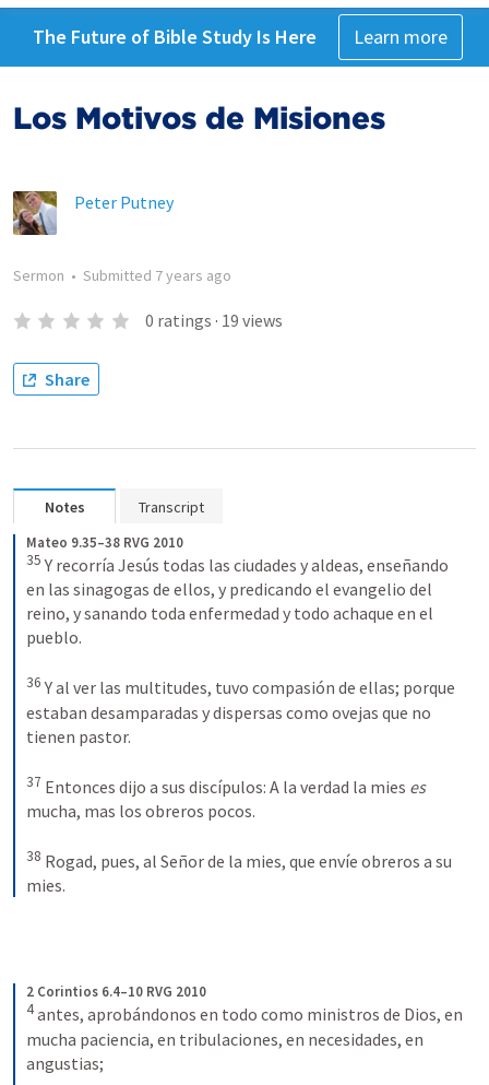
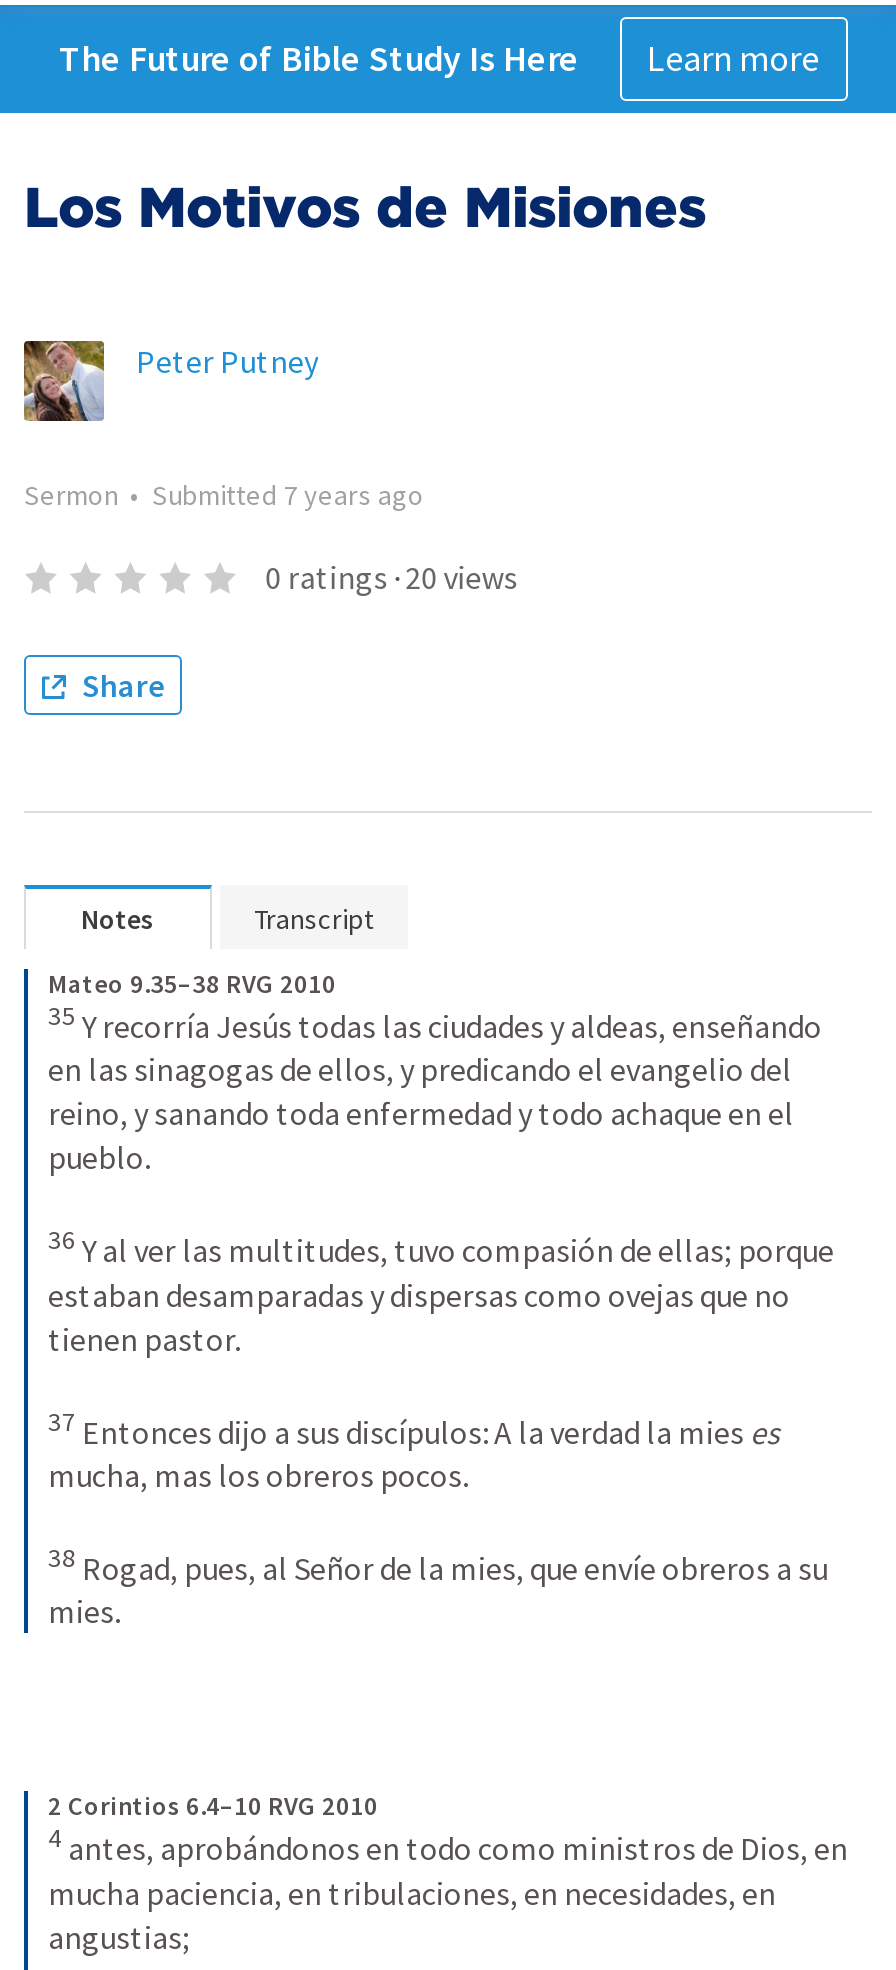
[145,309,282,331] 0 ratings · 19 views -> [265,557,517,597] 0 ratings · 20 views

